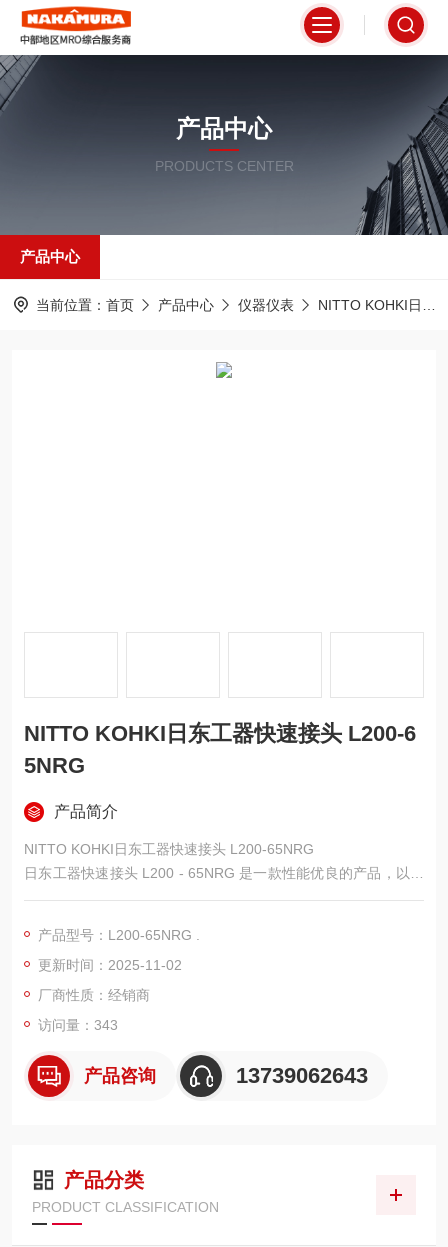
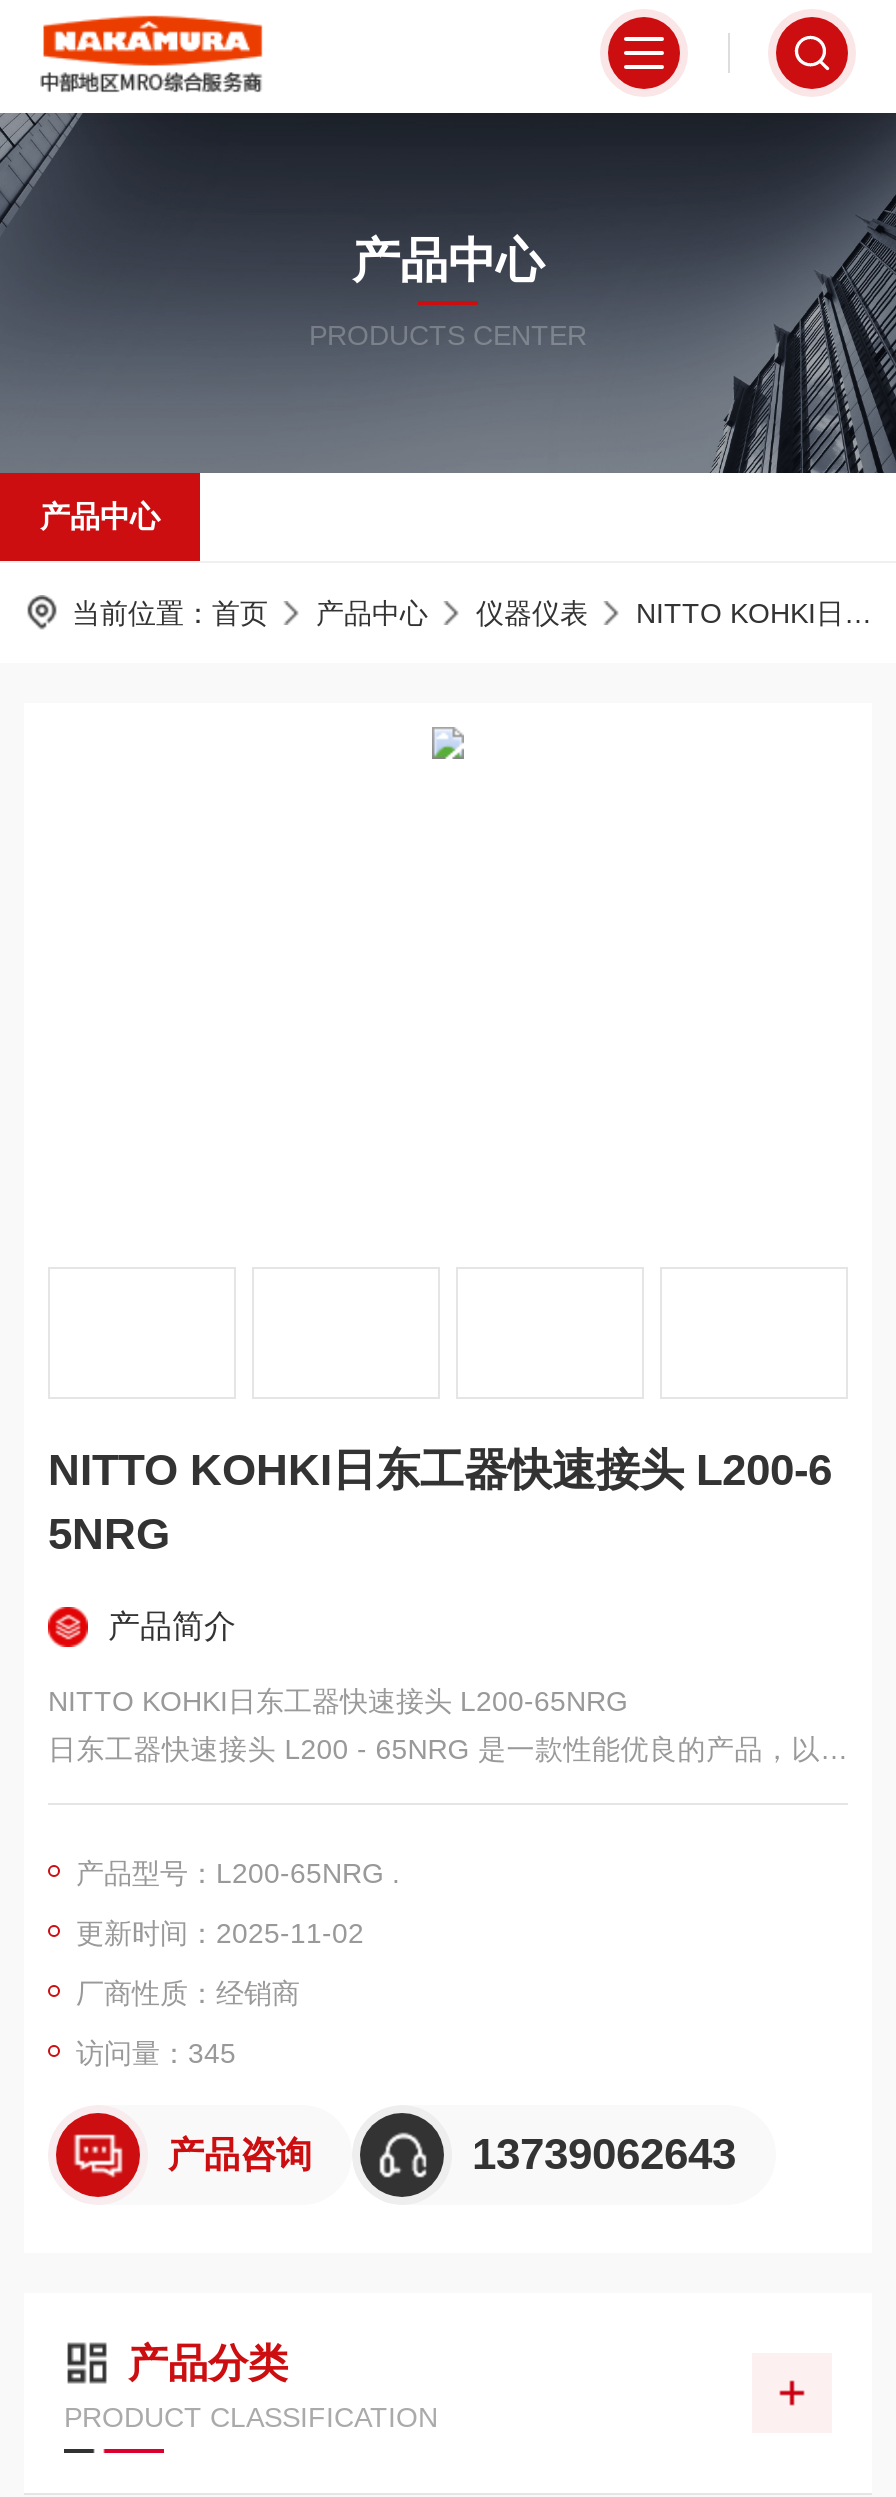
[38,1017,118,1033] 访问量：343 -> [76,2037,236,2069] 访问量：345

